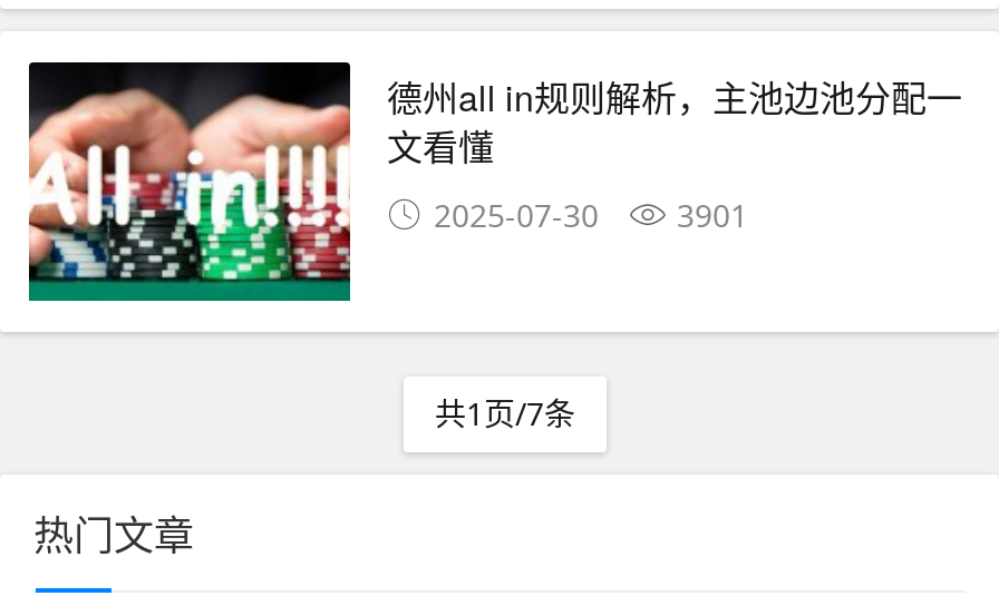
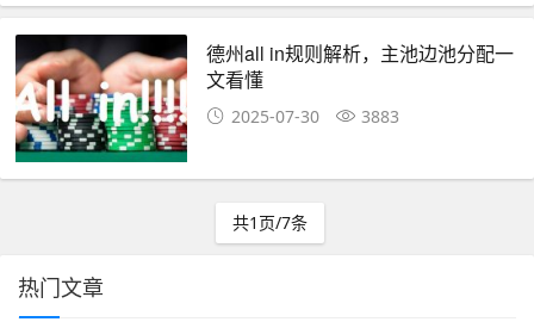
[434,194,748,236] 2025-07-30 3901 -> [232,105,400,128] 2025-07-30 3883

